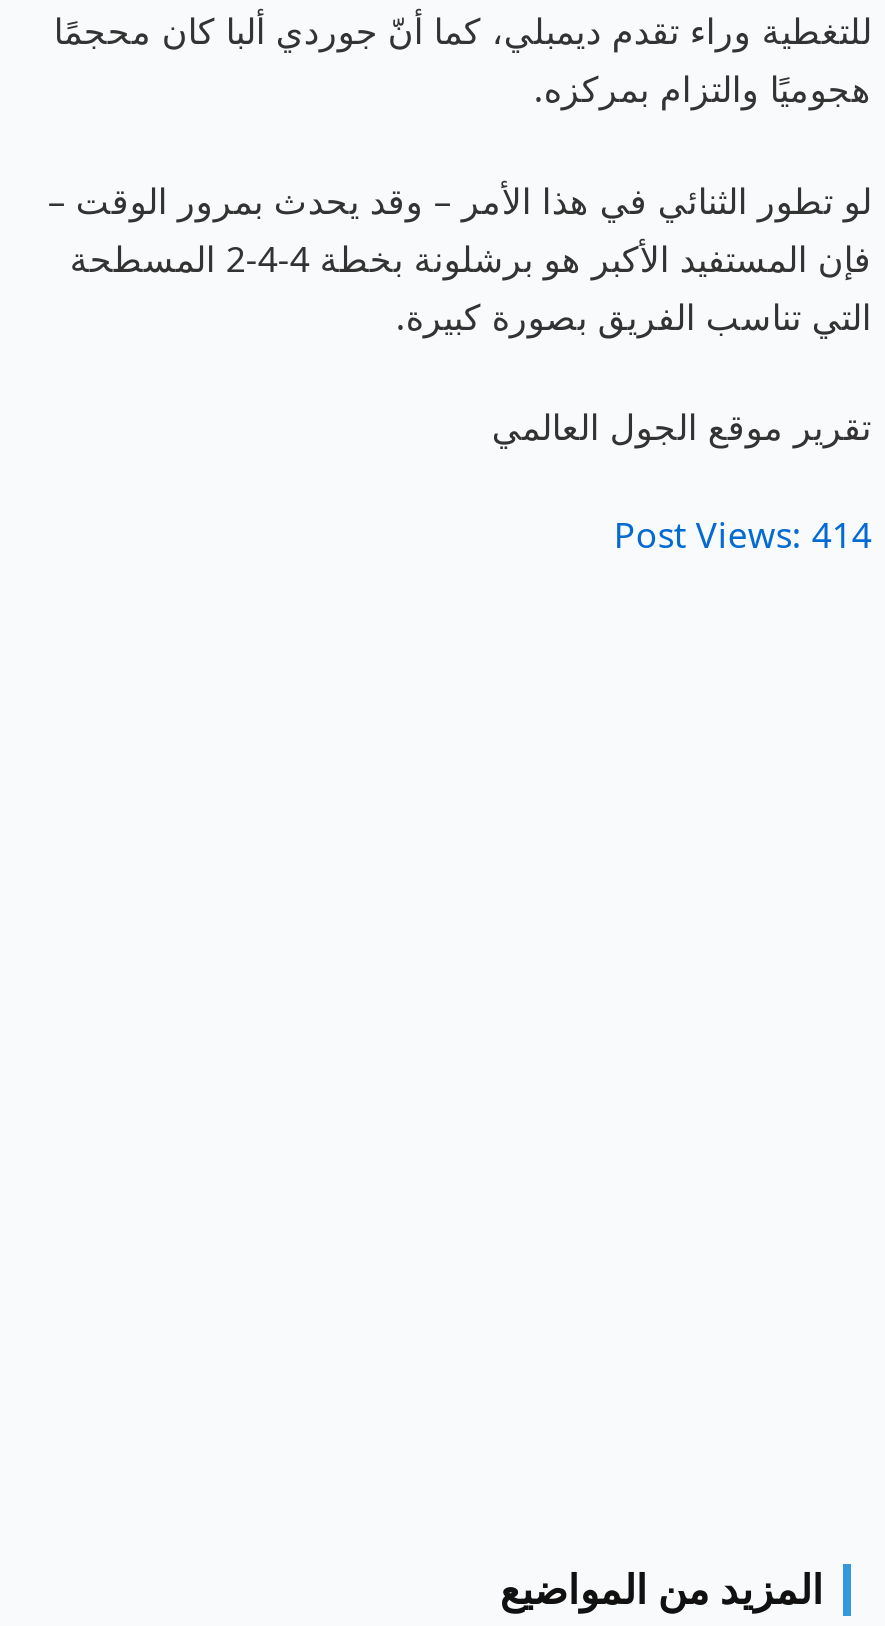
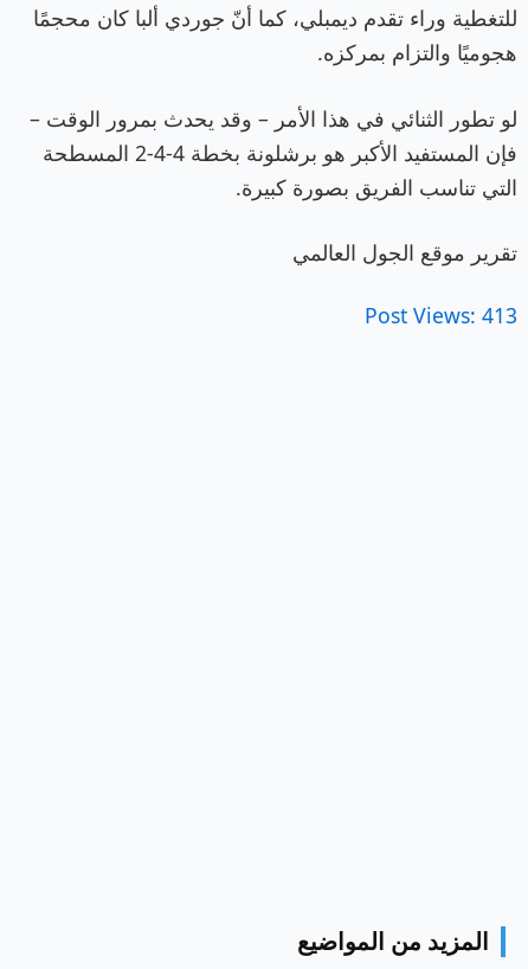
[614,509,872,557] Post Views: 414 -> [365,301,518,330] Post Views: 413

